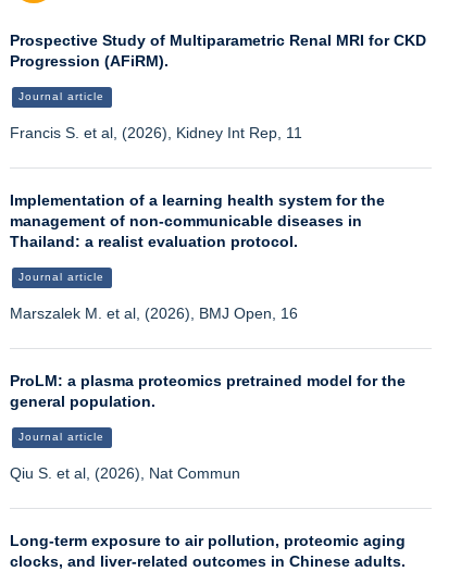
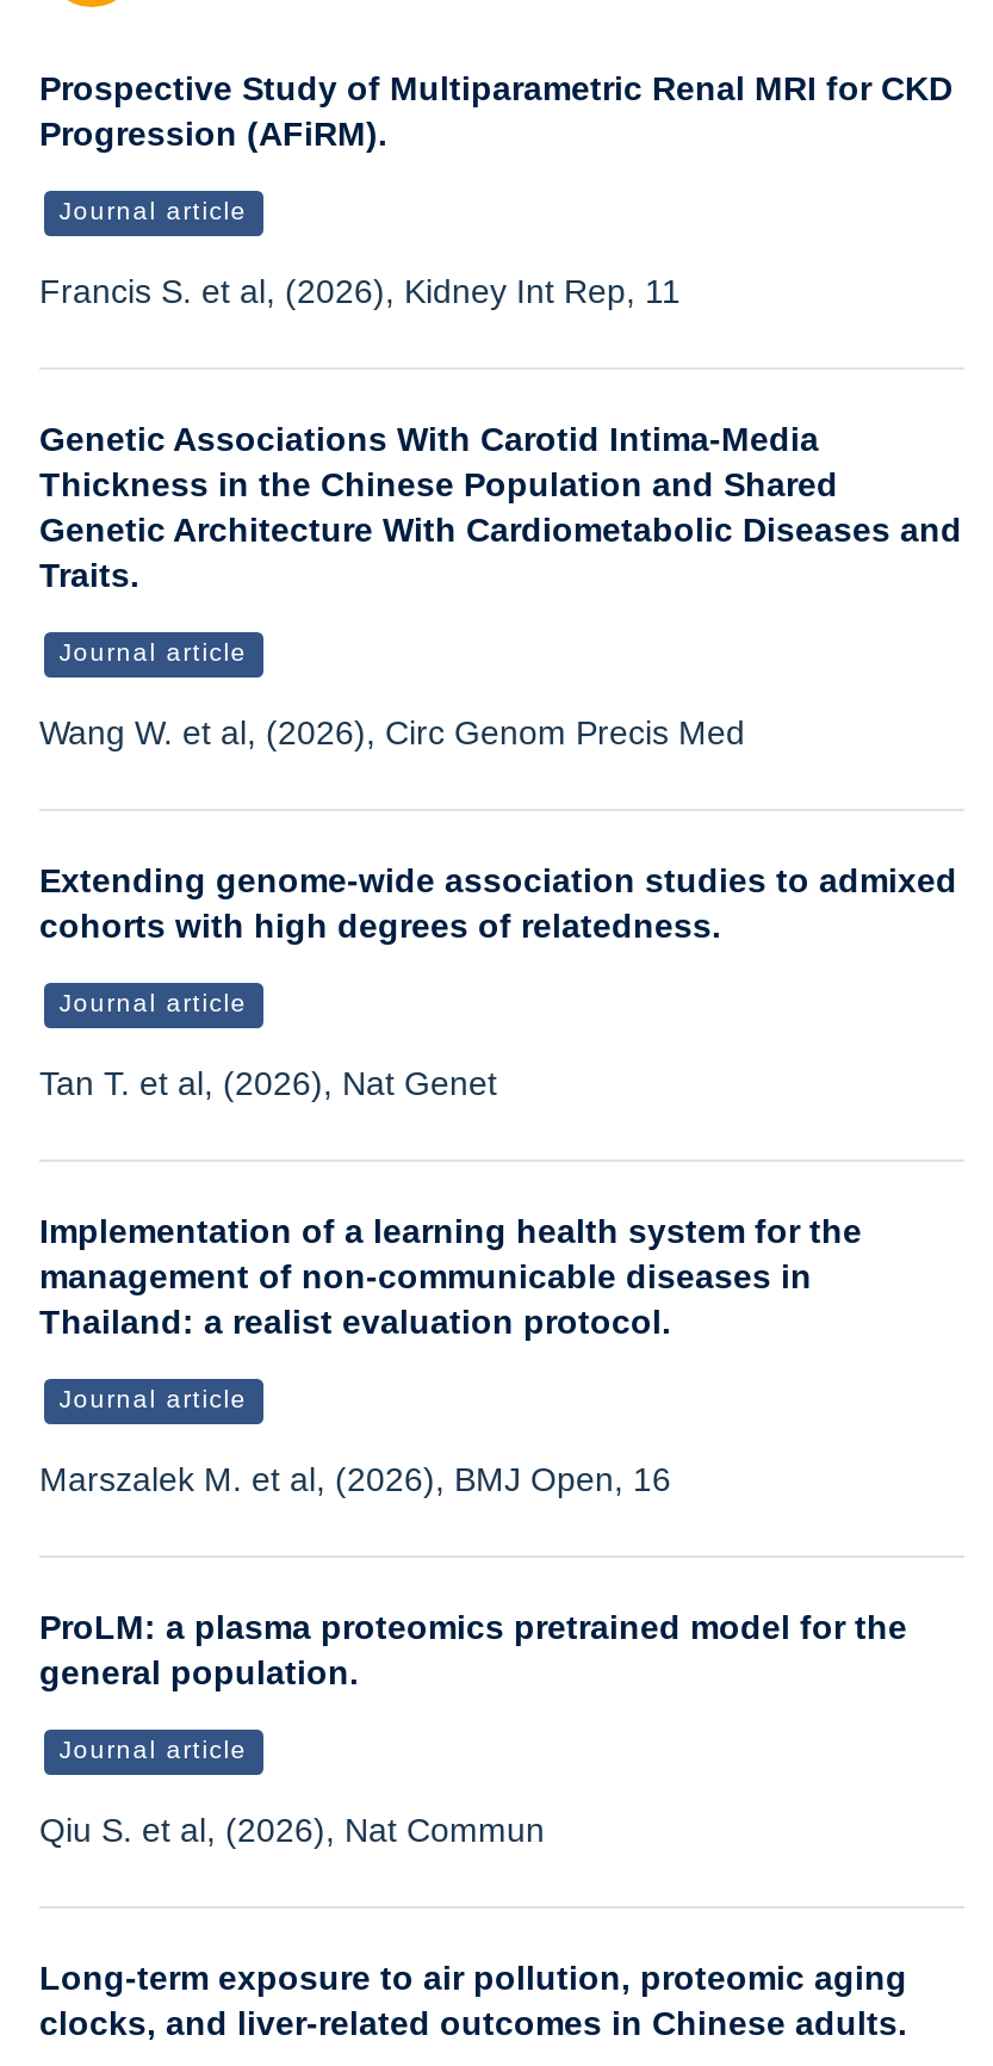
none -> [39,420,962,752] Genetic Associations With Carotid Intima-Media | Thickness in the Chinese Population and Shared | Genetic Architecture With Cardiometabolic Diseases and | Traits. | Journal article | Wang W. et al, (2026), Circ Genom Precis Med
none -> [39,861,957,1103] Extending genome-wide association studies to admixed | cohorts with high degrees of relatedness. | Journal article | Tan T. et al, (2026), Nat Genet

